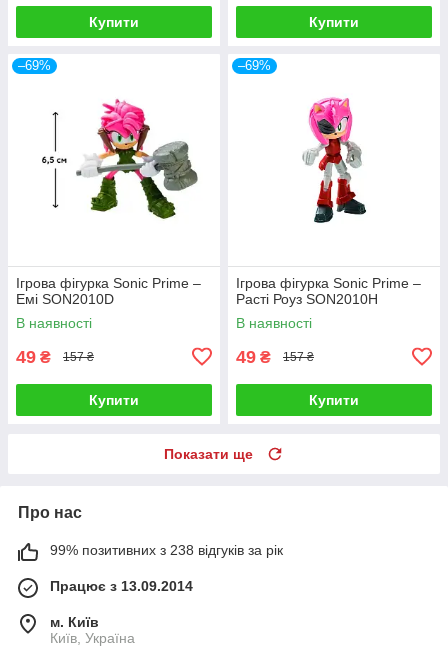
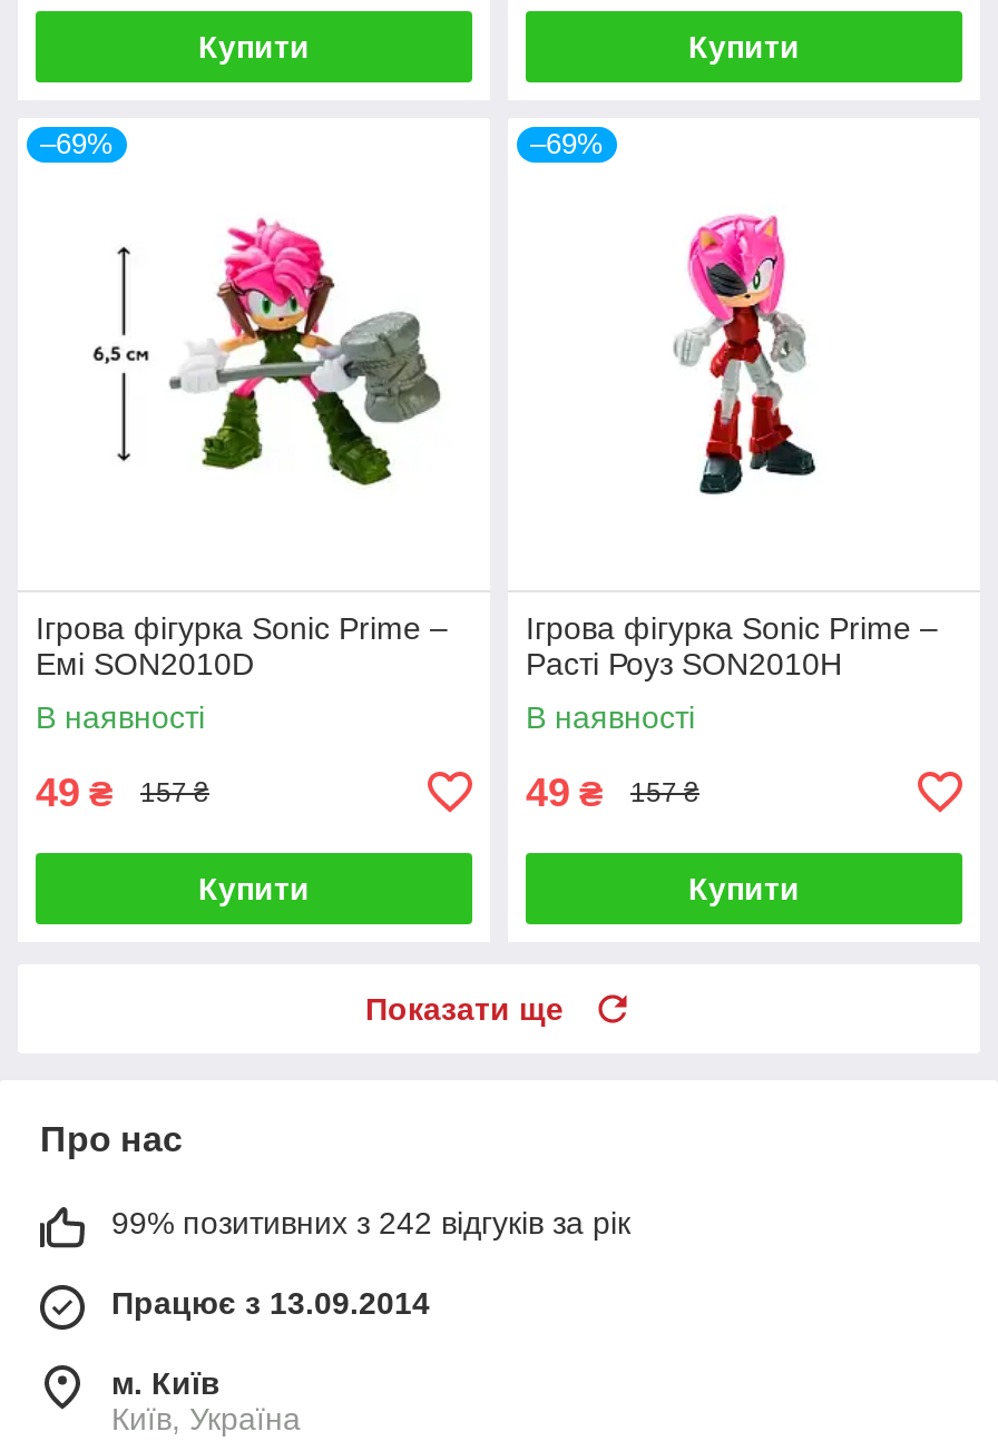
[50,542,283,558] 99% позитивних з 238 відгуків за рік -> [111,1204,630,1240] 99% позитивних з 242 відгуків за рік

